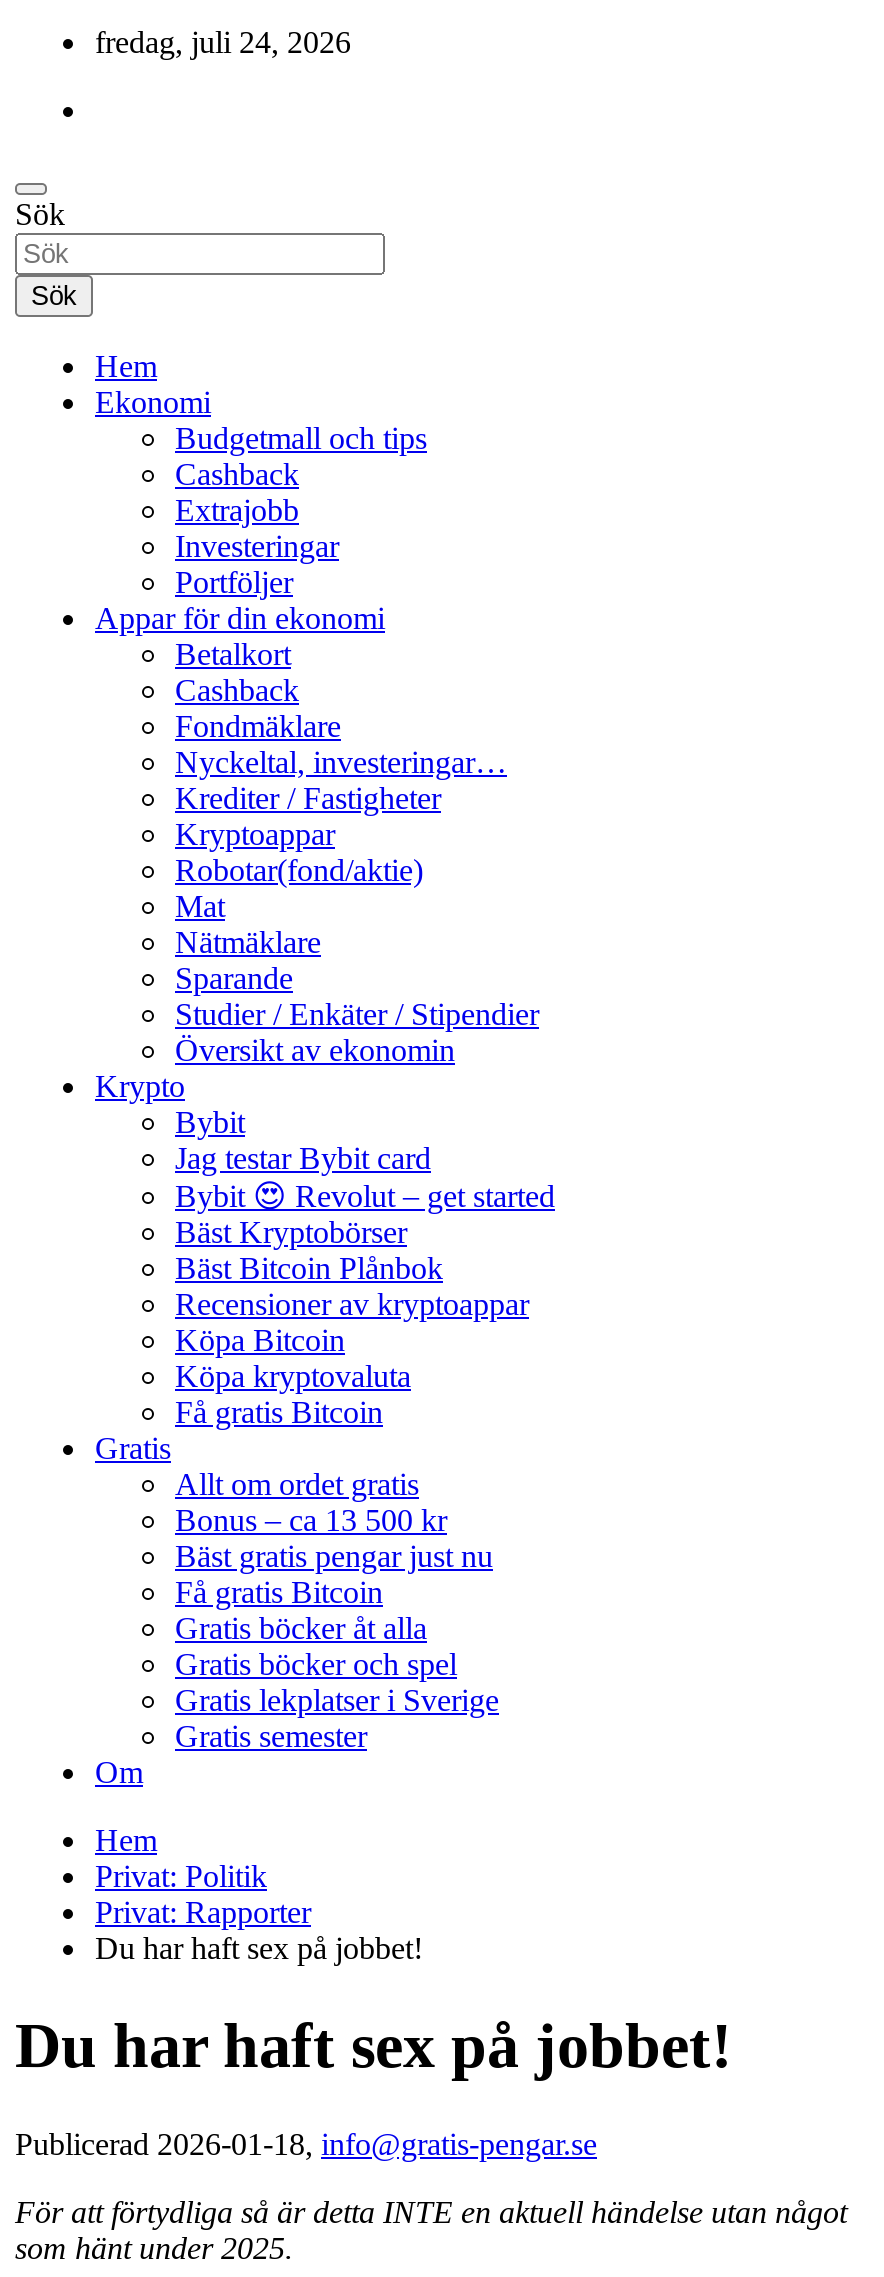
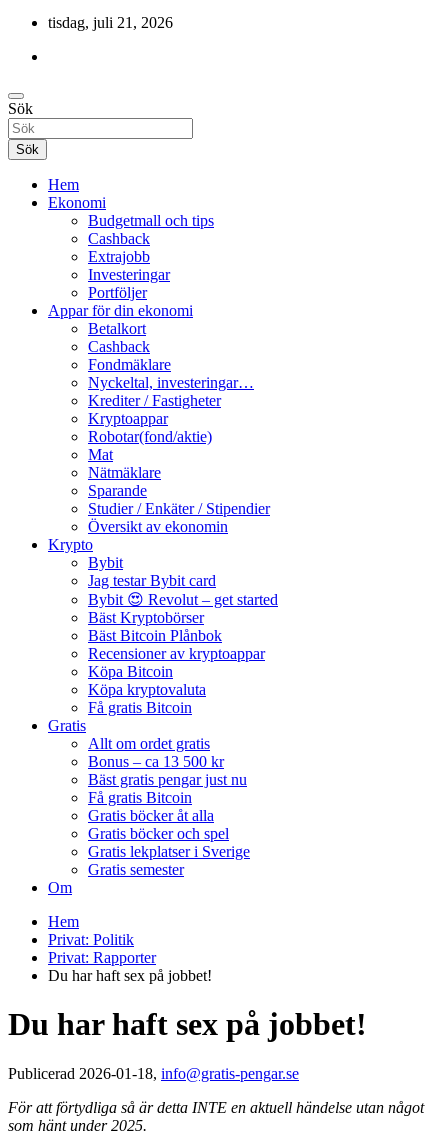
[95,25,351,59] fredag, juli 24, 2026 -> [48,14,173,31] tisdag, juli 21, 2026

